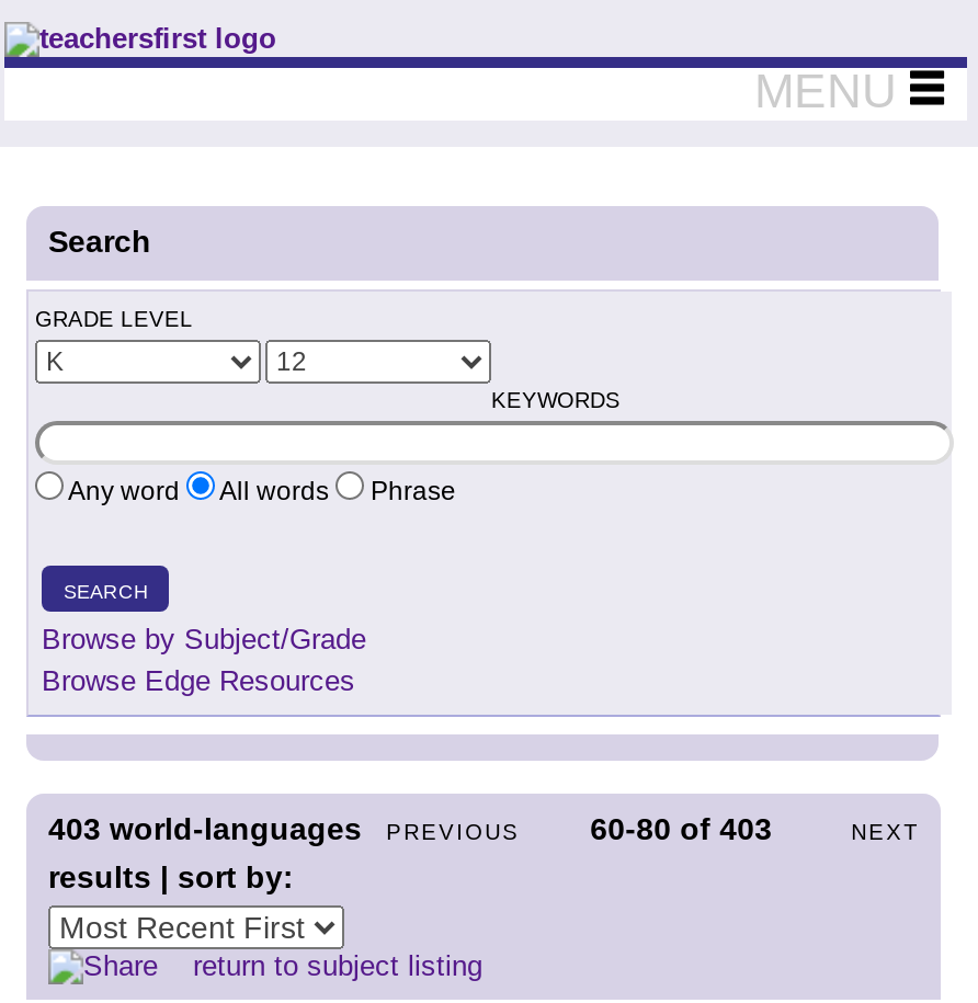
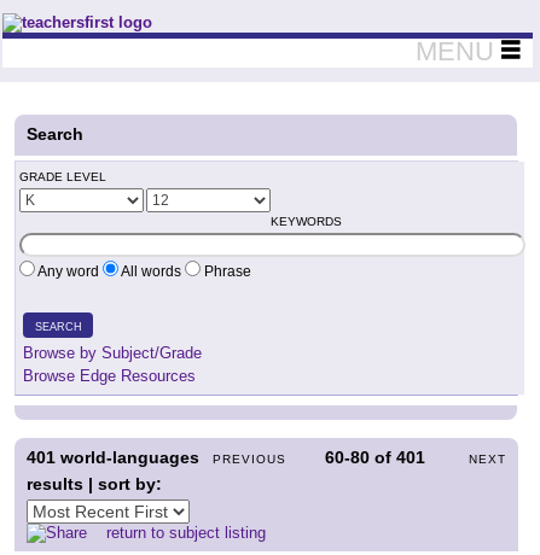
[48,811,362,846] 403 world-languages -> [27,448,199,467] 401 world-languages
[590,811,772,846] 60-80 of 403 -> [325,448,425,467] 60-80 of 401

